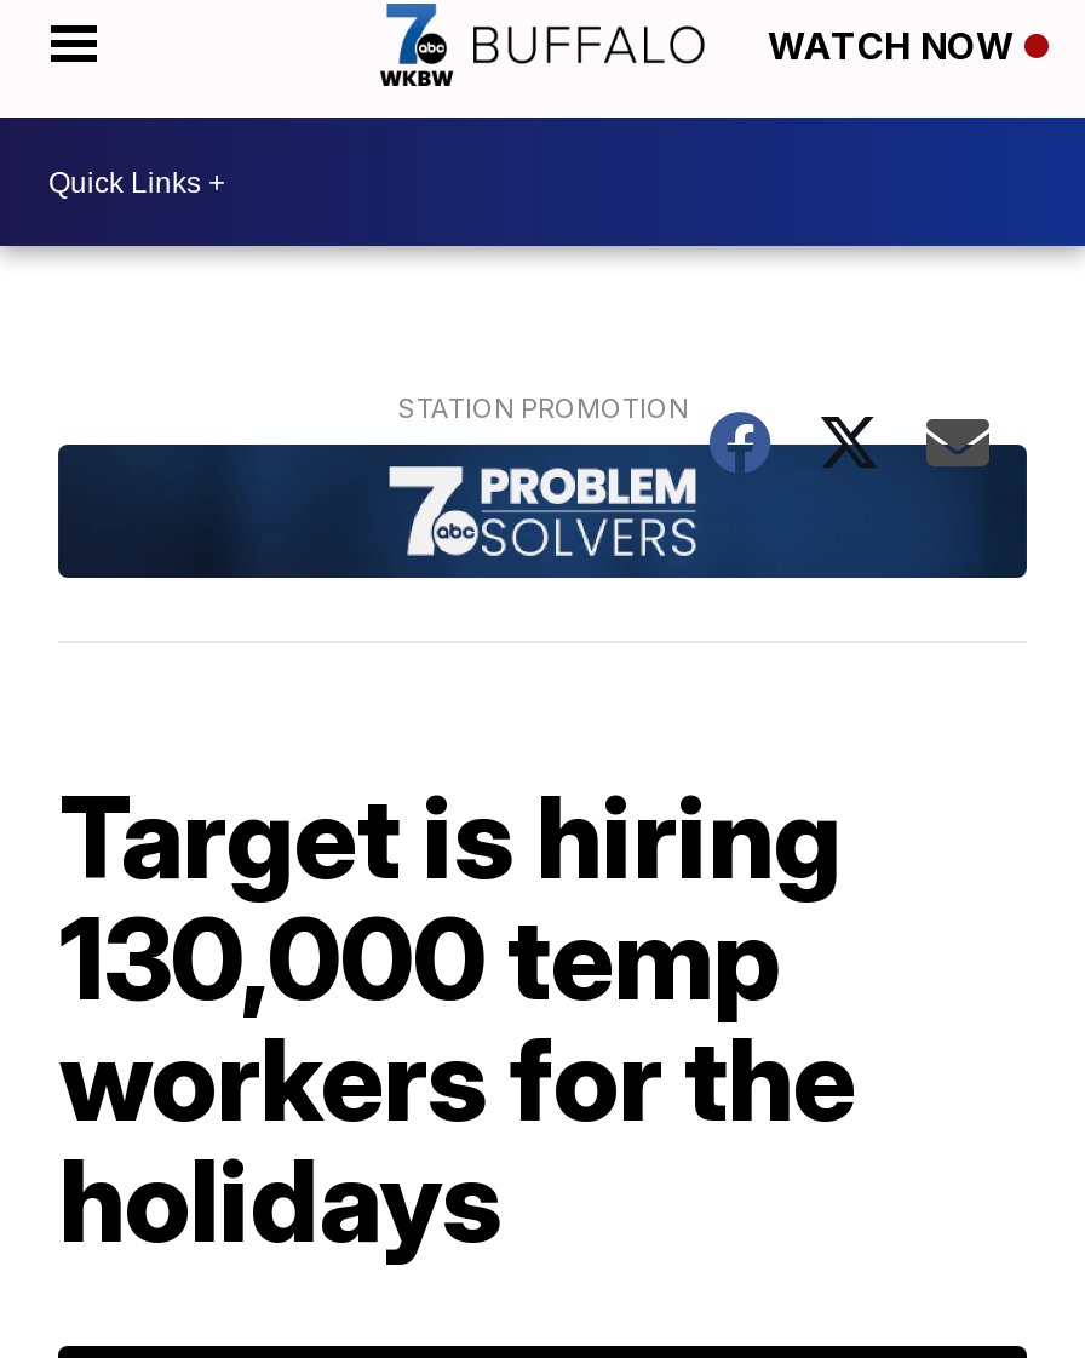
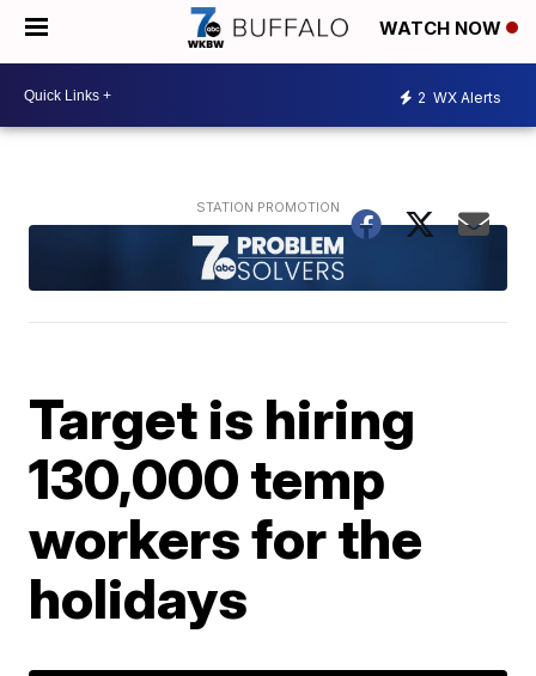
none -> [418,88,501,106] 2 WX Alerts

